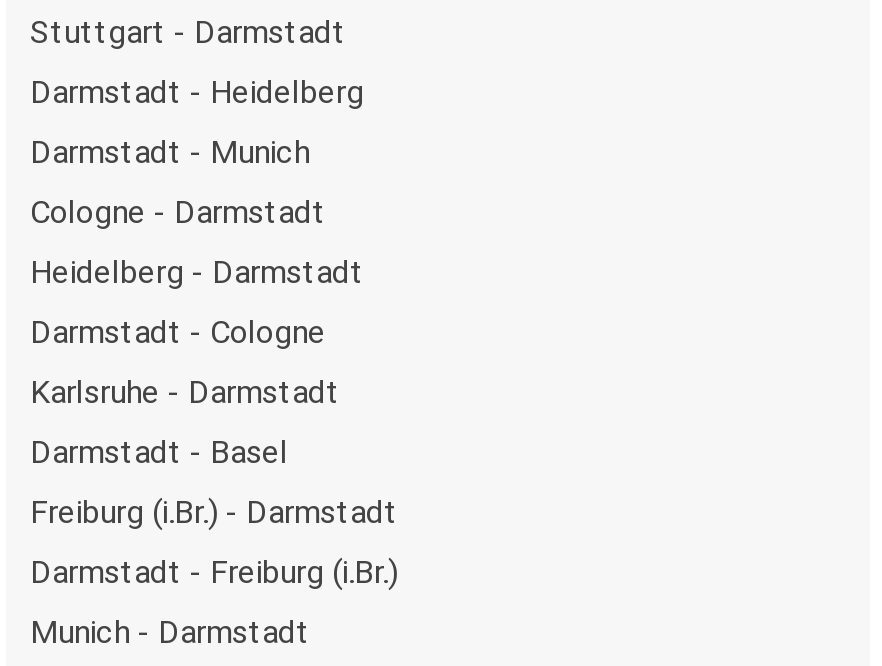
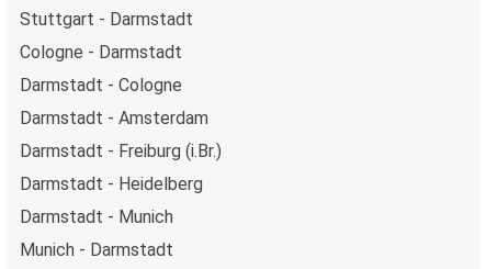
none -> [20,107,208,128] Darmstadt - Amsterdam
moved [30,72,364,170] -> [20,173,203,227]: Darmstadt - Heidelberg | Darmstadt - Munich
moved [30,192,326,350] -> [20,41,182,95]: Cologne - Darmstadt | Darmstadt - Cologne
[30,252,398,530] Heidelberg - Darmstadt | Karlsruhe - Darmstadt | Darmstadt - Basel | Freiburg (i.Br.) - Darmstadt -> none
moved [30,552,398,590] -> [20,140,222,161]: Darmstadt - Freiburg (i.Br.)

